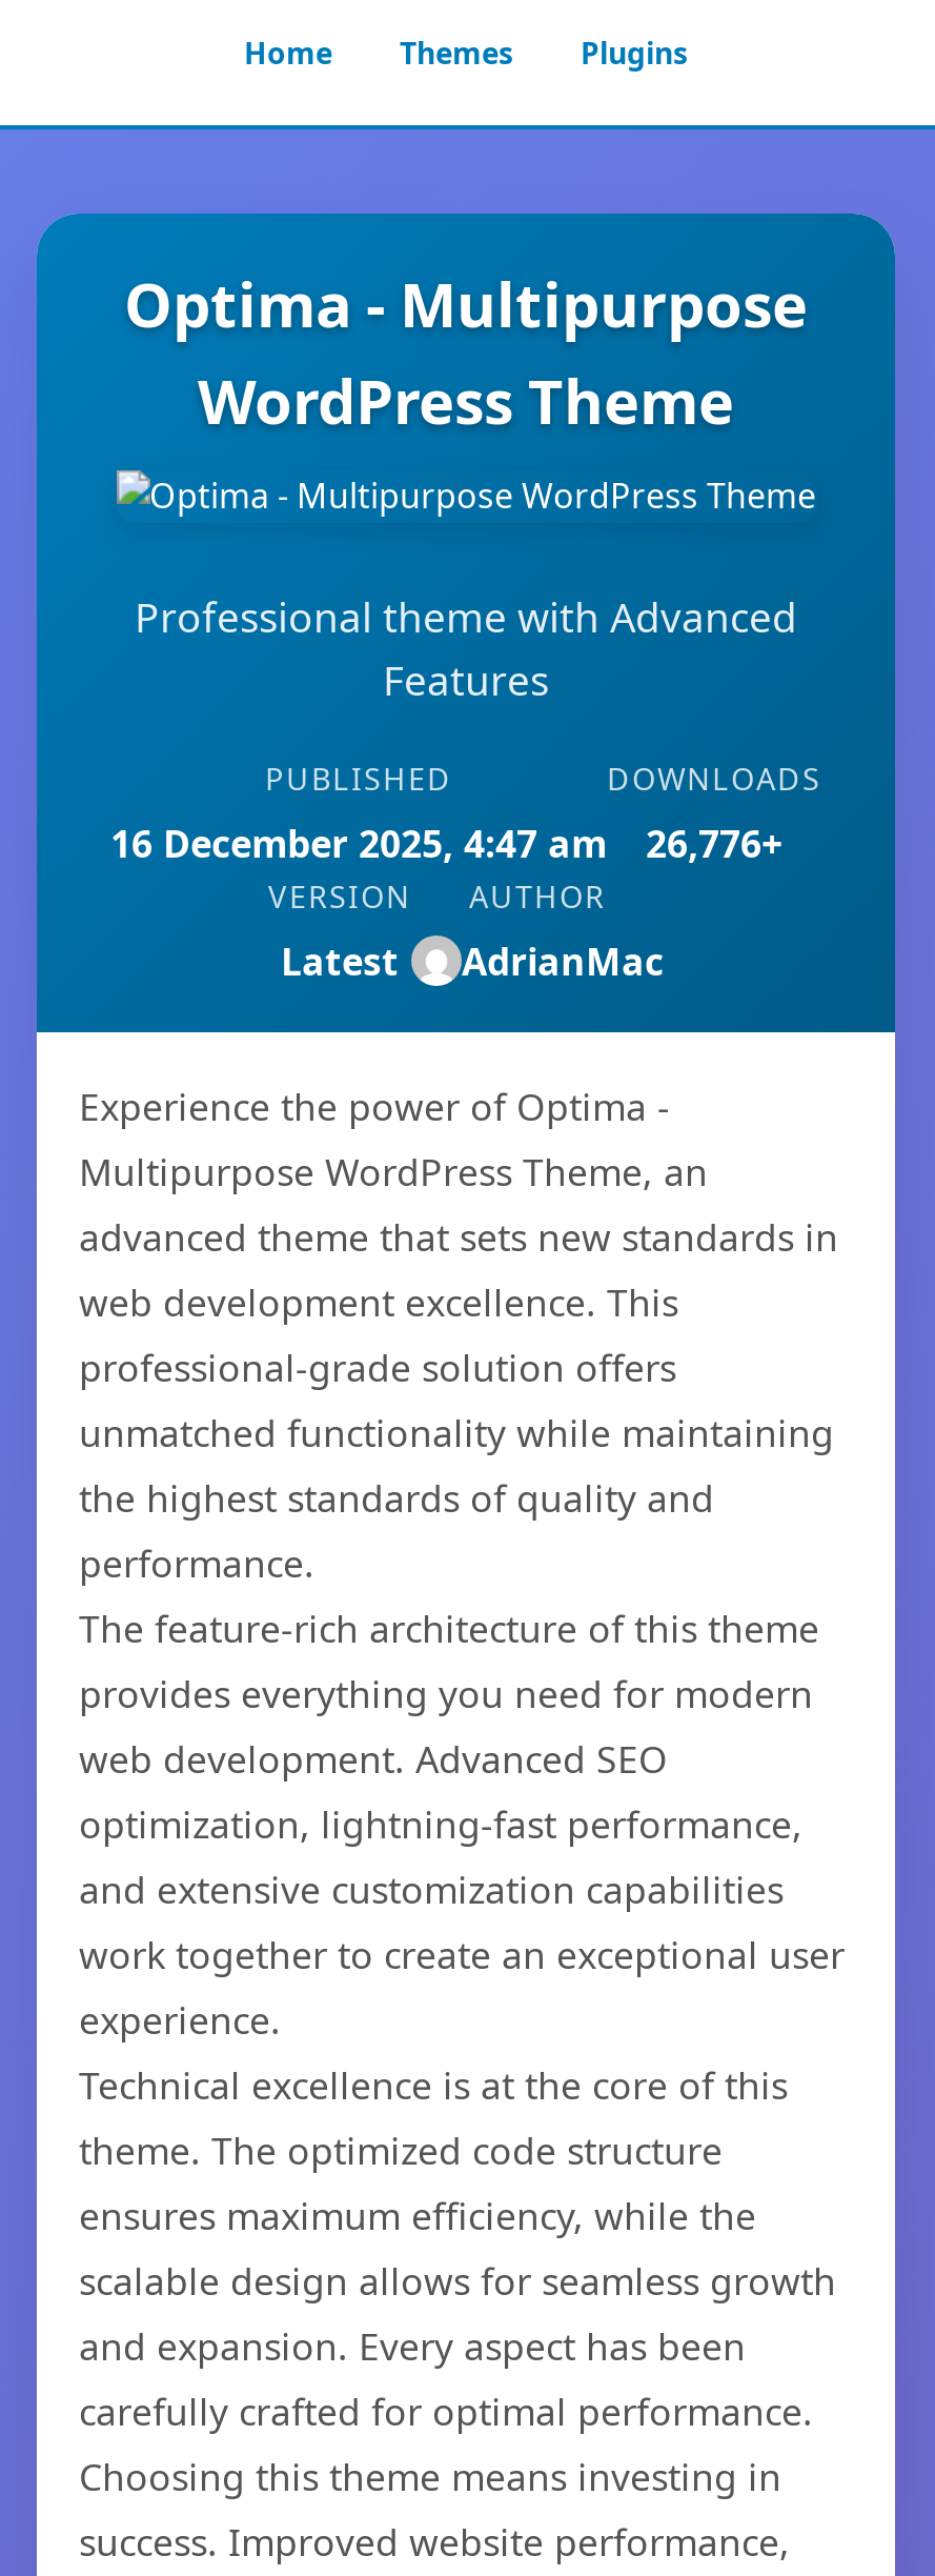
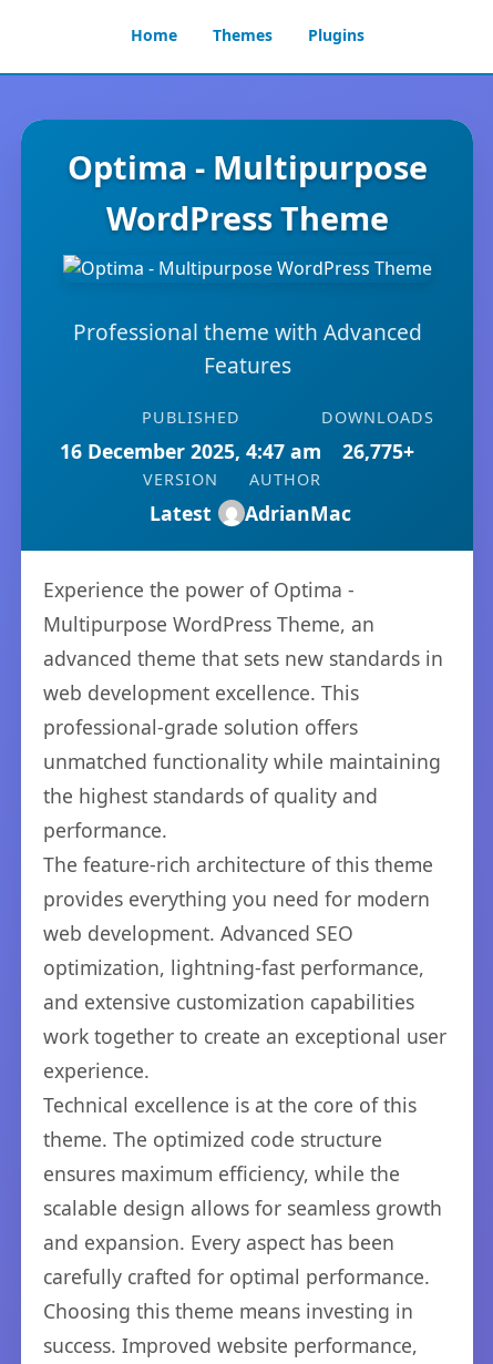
[110,818,782,868] 16 December 2025, 4:47 am 26,776+ -> [60,438,414,464] 16 December 2025, 4:47 am 26,775+

